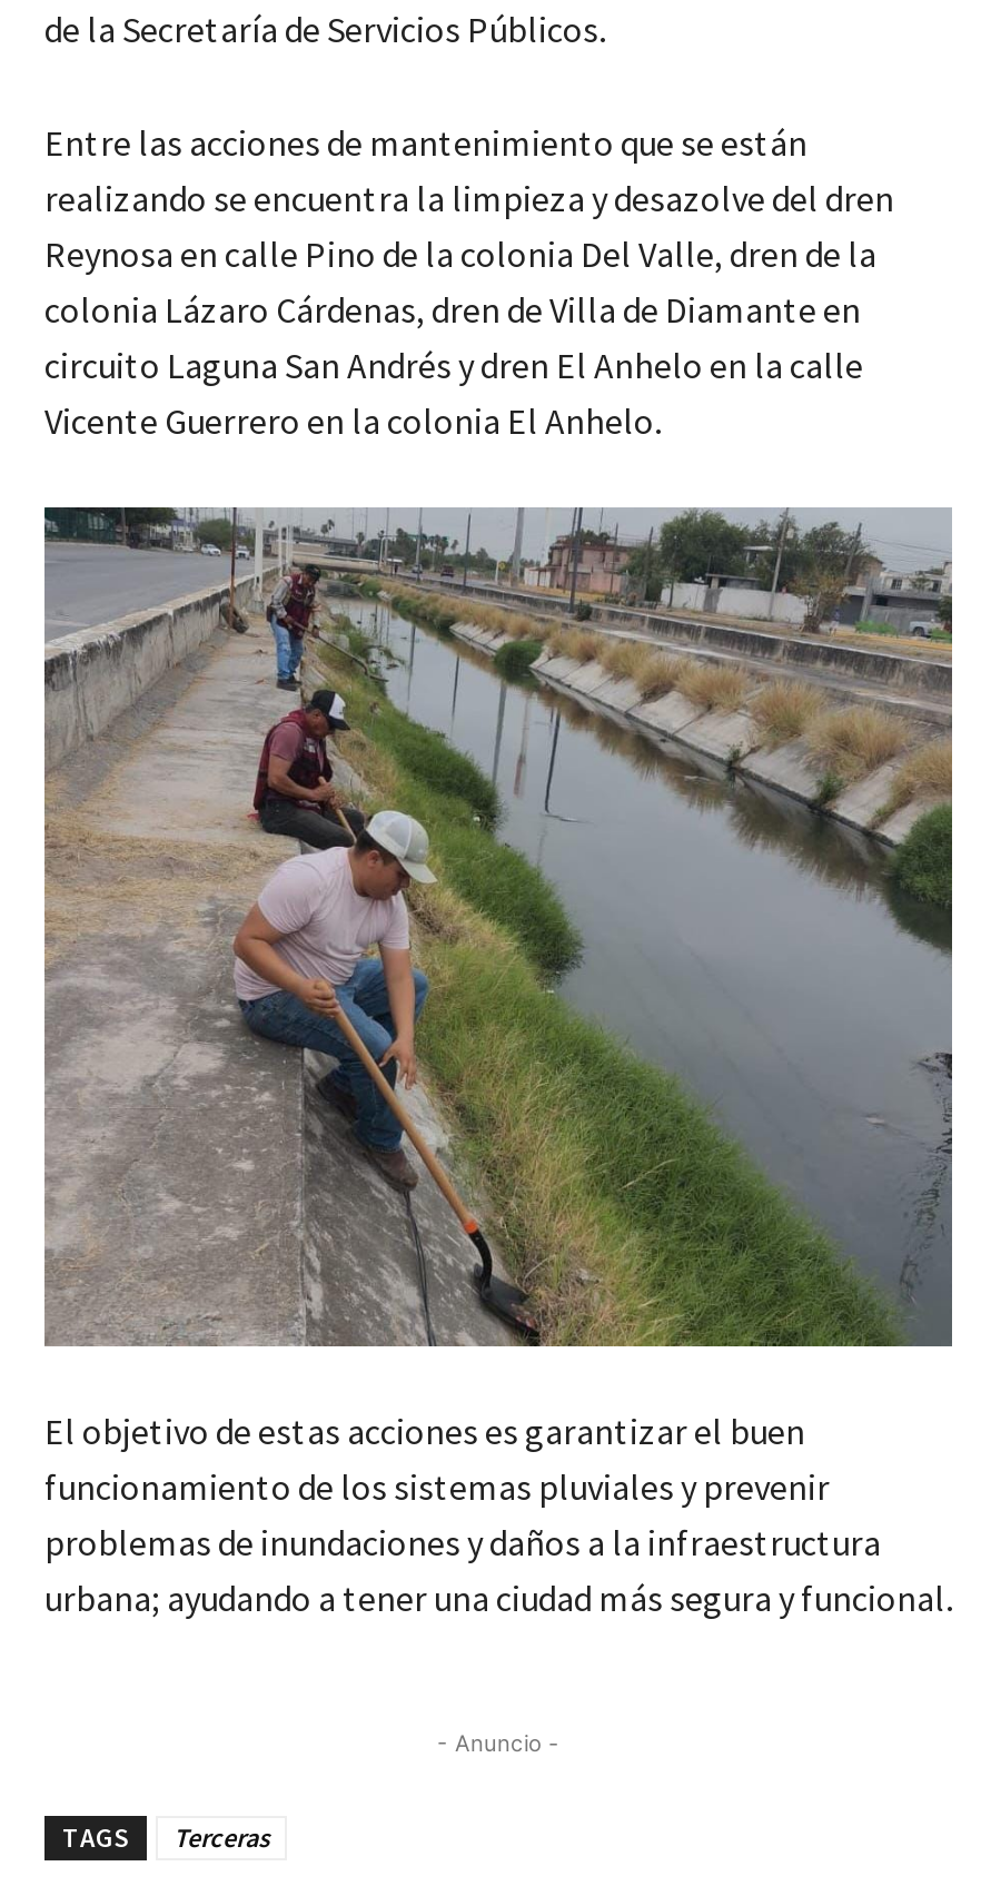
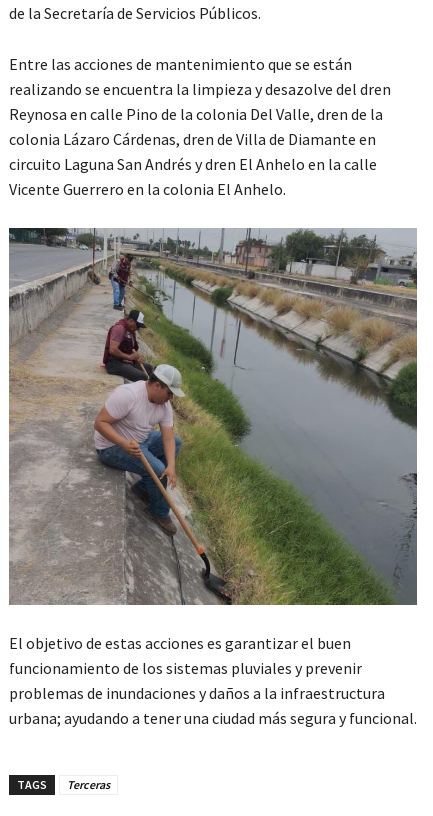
[437,1730,559,1756] - Anuncio - -> none

